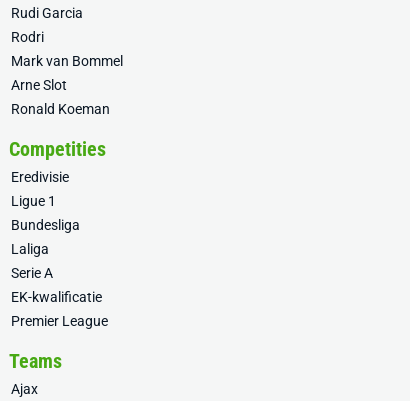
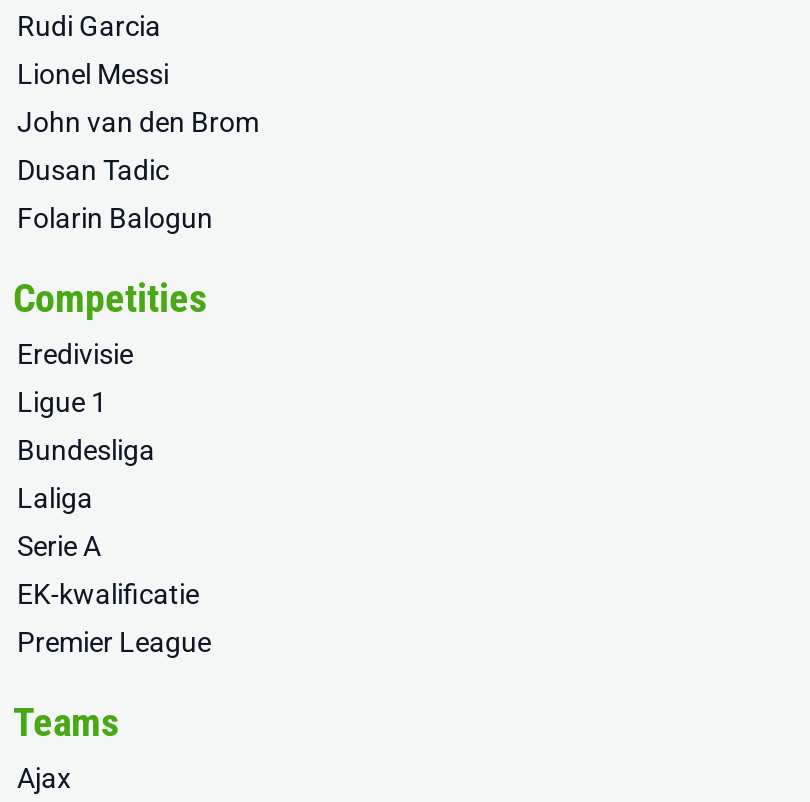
[11,29,44,45] Rodri -> [17,58,169,90] Lionel Messi
[11,53,123,69] Mark van Bommel -> [17,106,259,138] John van den Brom
[11,77,67,93] Arne Slot -> [17,154,169,186] Dusan Tadic
[11,101,110,117] Ronald Koeman -> [17,202,213,234] Folarin Balogun

